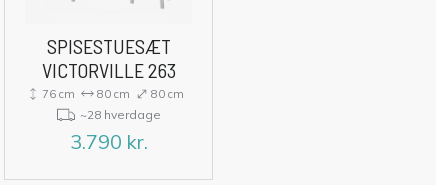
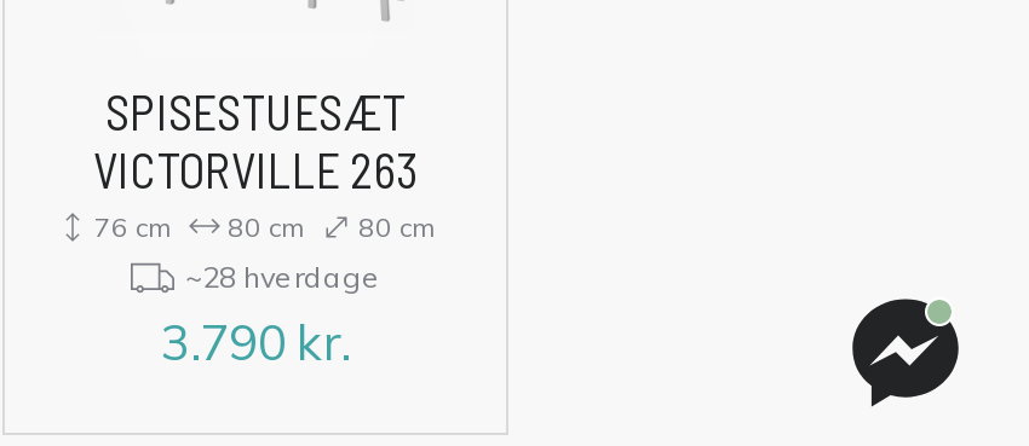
none -> [850,297,961,409] [image]

